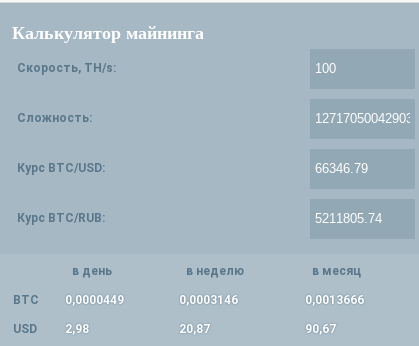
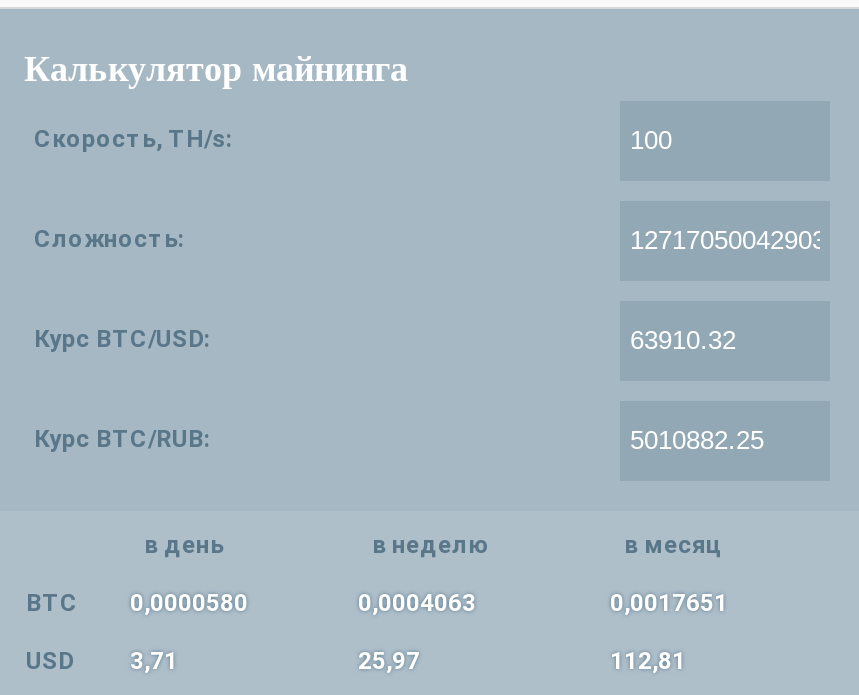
[13,293,124,307] BTC 0,0000449 -> [26,589,248,617] BTC 0,0000580
[179,293,238,307] 0,0003146 -> [358,589,476,617] 0,0004063
[305,293,364,307] 0,0013666 -> [610,589,728,617] 0,0017651
[13,322,89,336] USD 2,98 -> [26,647,178,675] USD 3,71
[179,322,210,336] 20,87 -> [358,647,420,675] 25,97
[305,322,336,336] 90,67 -> [610,647,686,675] 112,81

